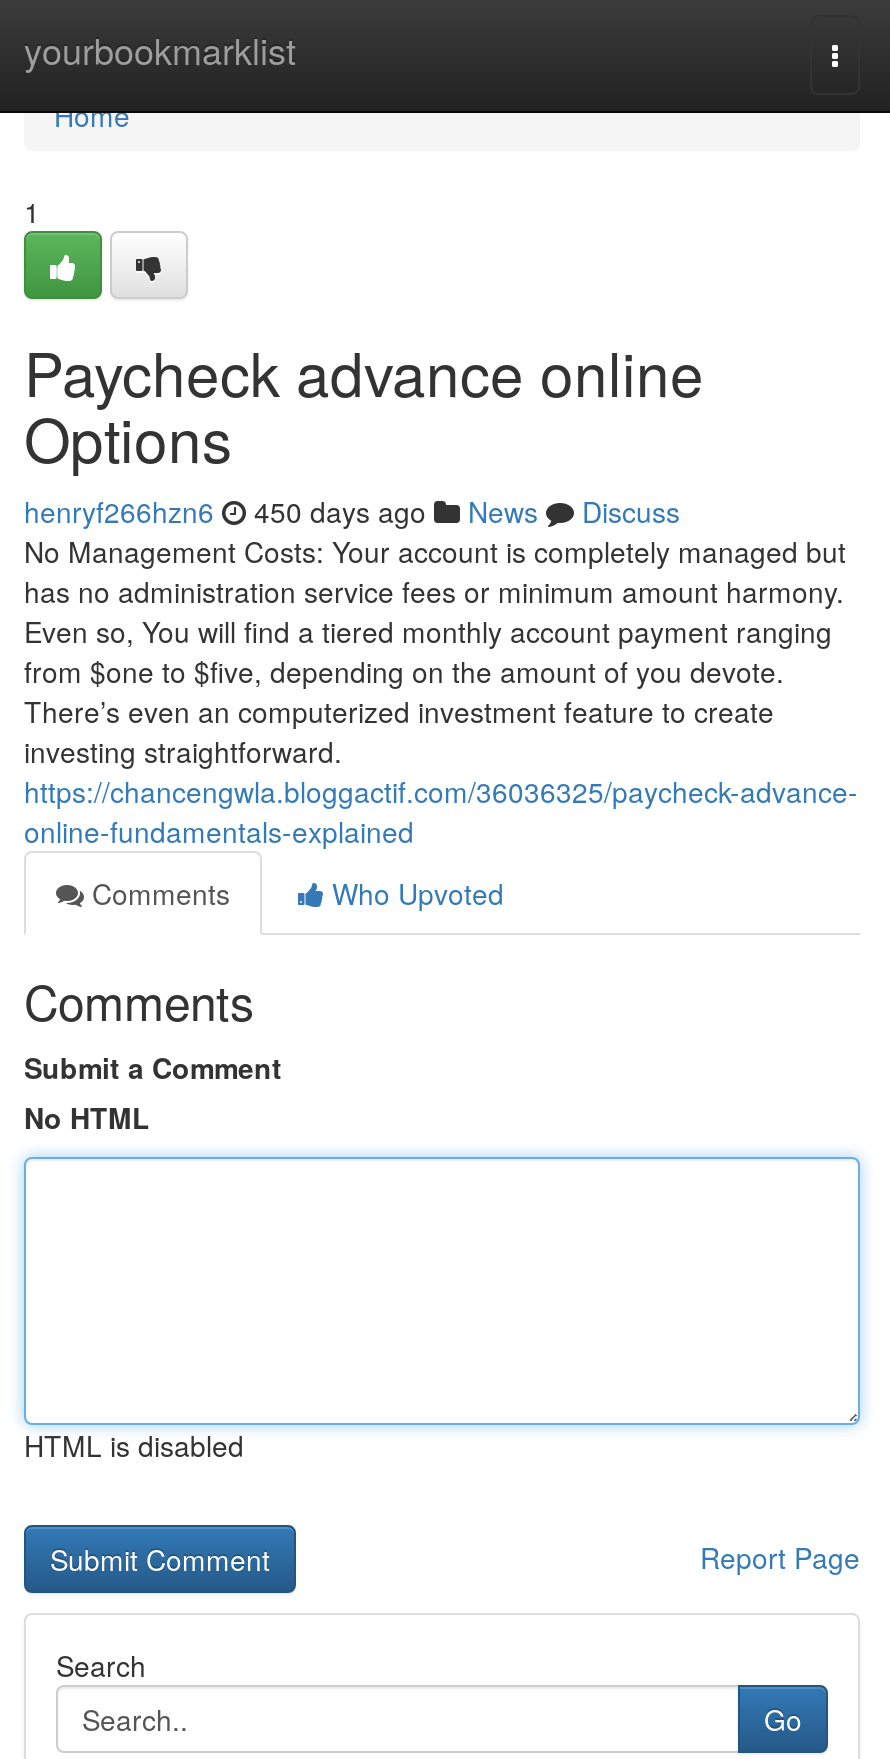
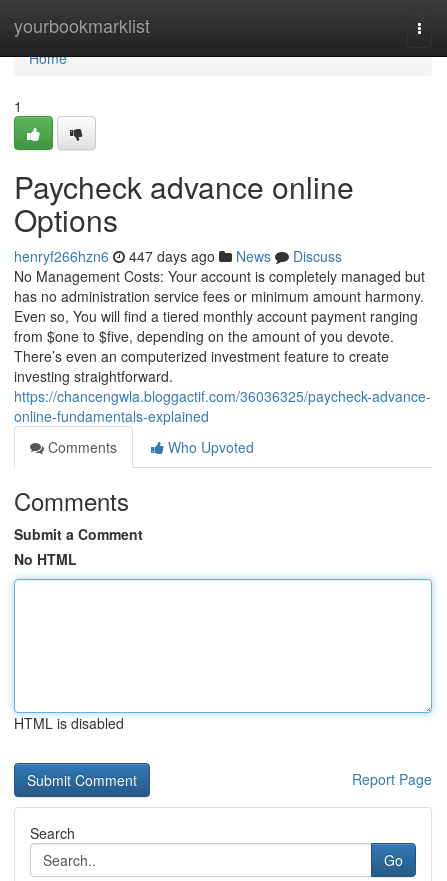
[24,491,680,531] henryf266hzn6 450 days ago News Discuss -> [14,246,342,266] henryf266hzn6 447 days ago News Discuss

